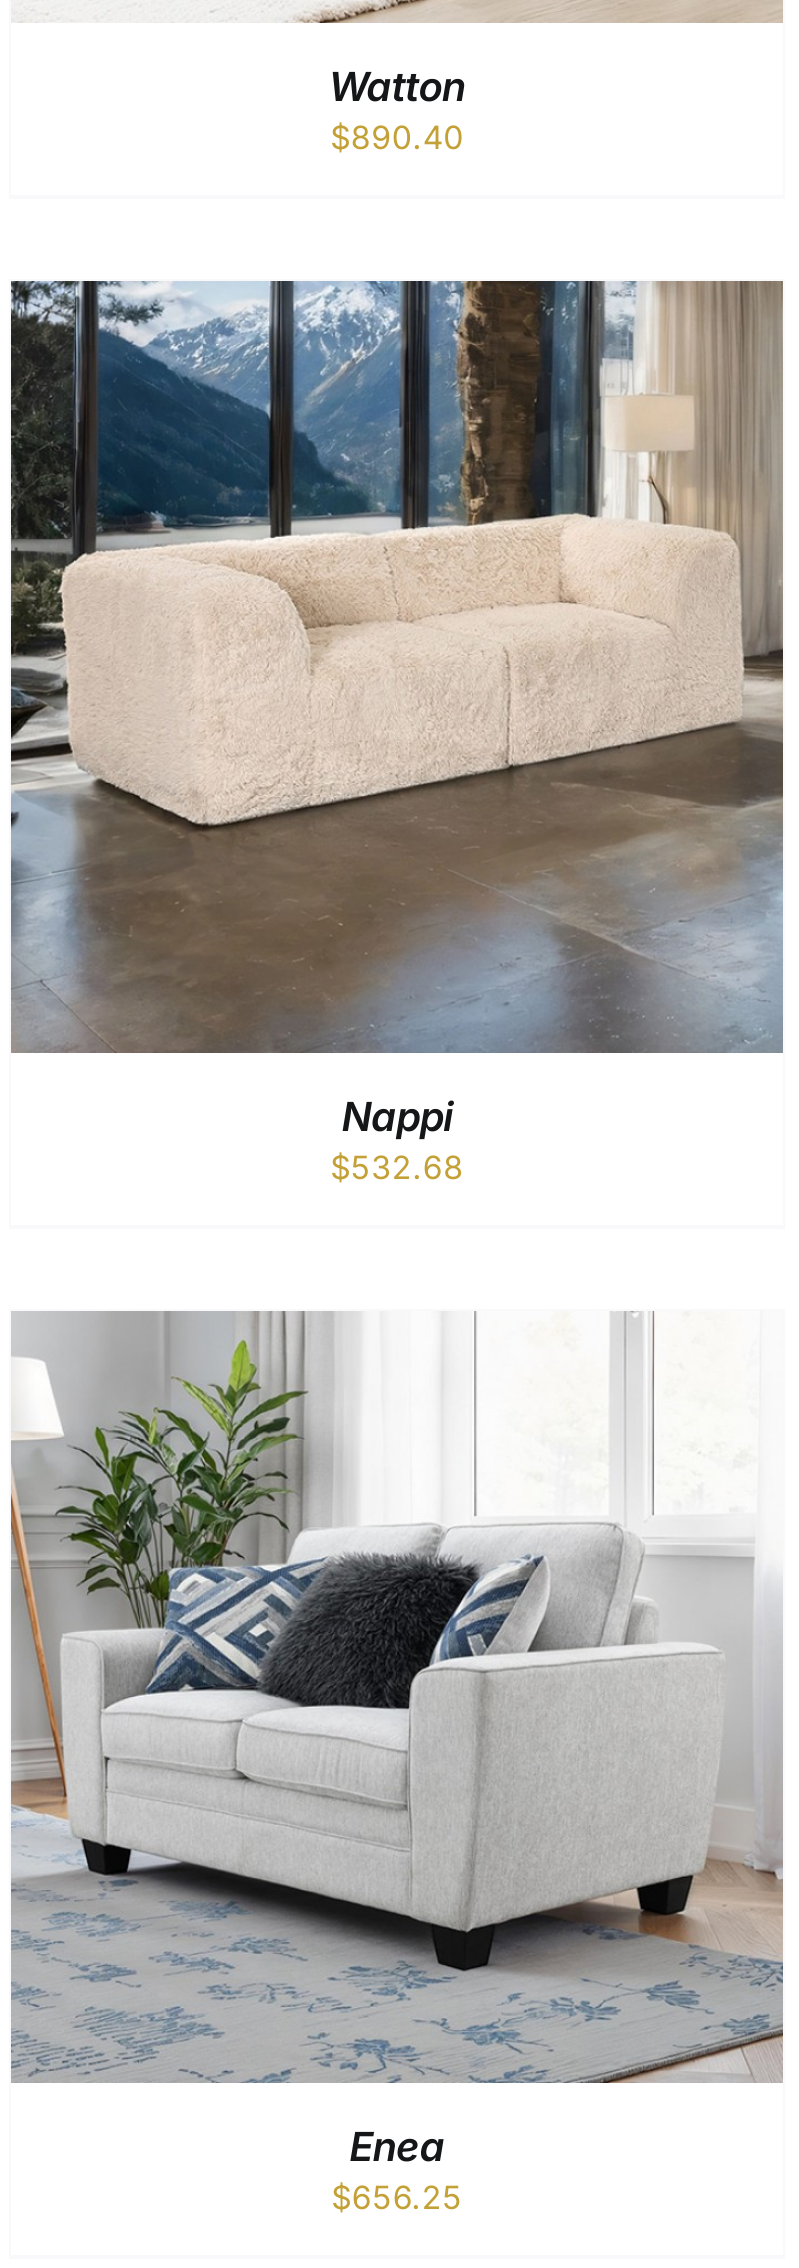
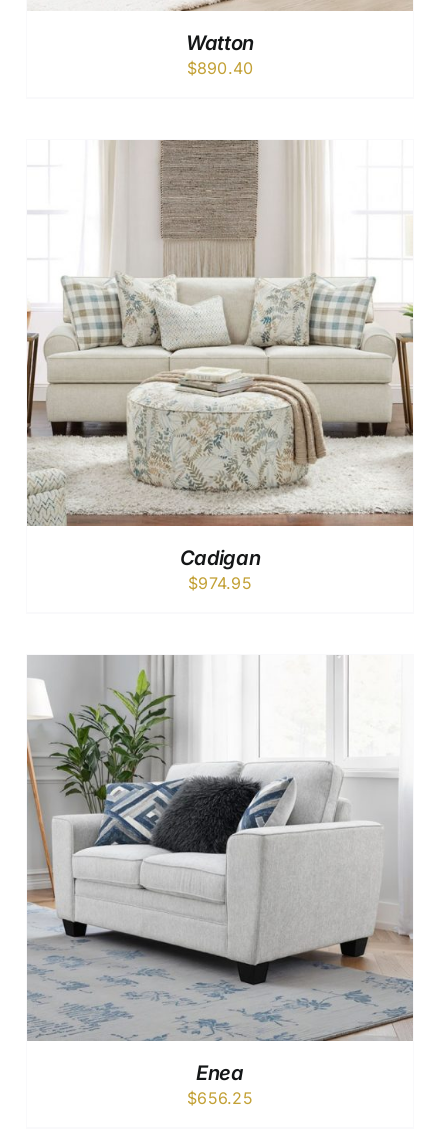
[9,278,785,1186] [image] | Nappi | $532.68 -> [26,139,414,593] [image] | Cadigan | $974.95

